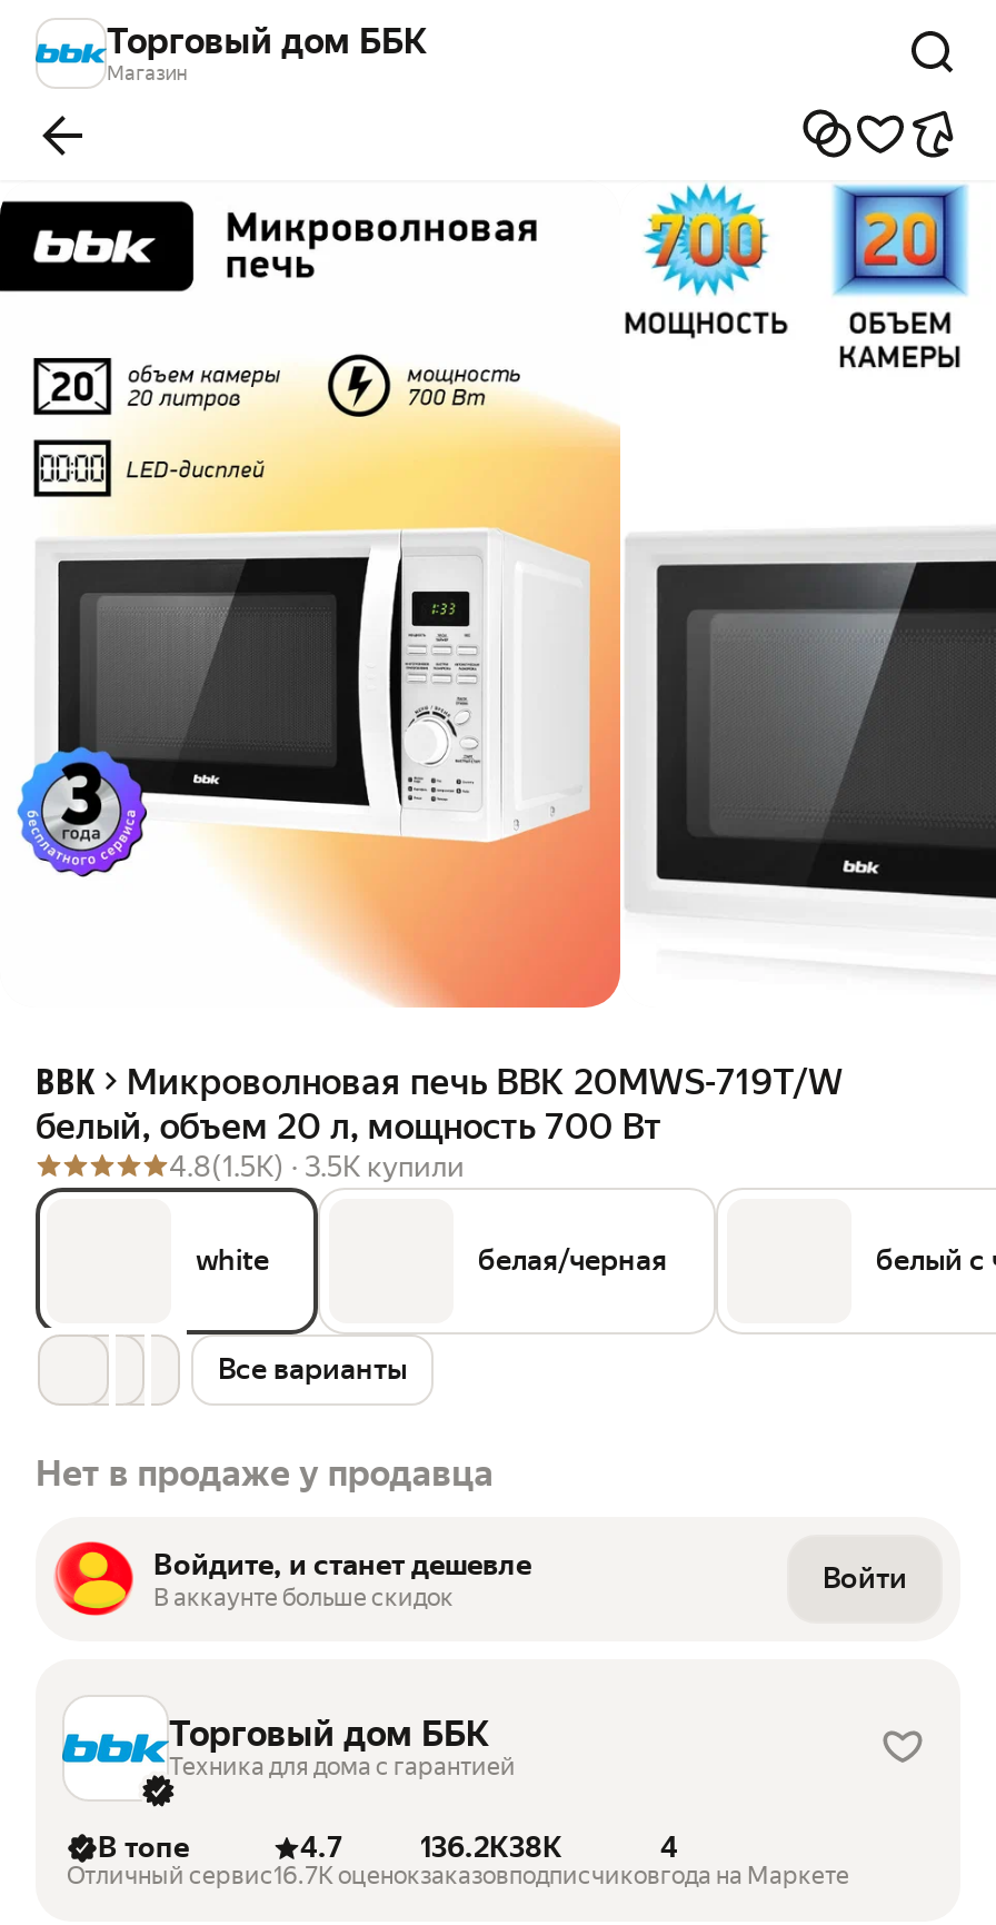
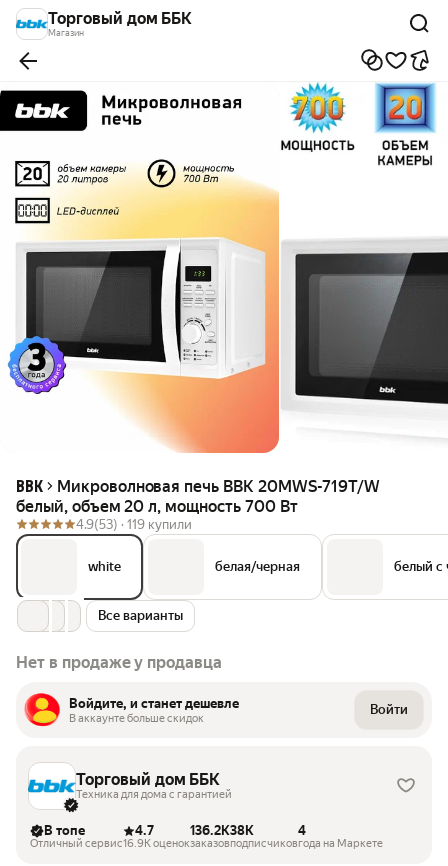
[169,1149,465,1183] 4.8(1.5K) · 3.5K купили -> [76,517,192,532] 4.9(53) · 119 купили
[273,1861,420,1890] 16.7K оценок -> [123,837,190,850] 16.9K оценок

